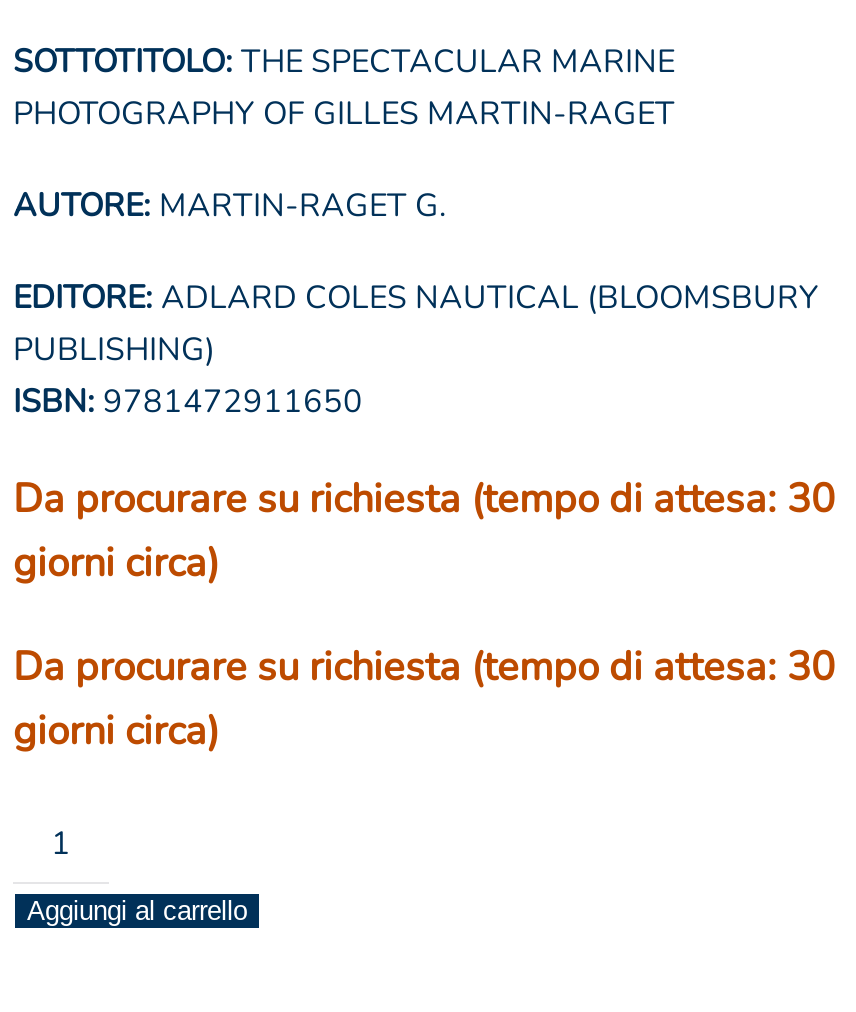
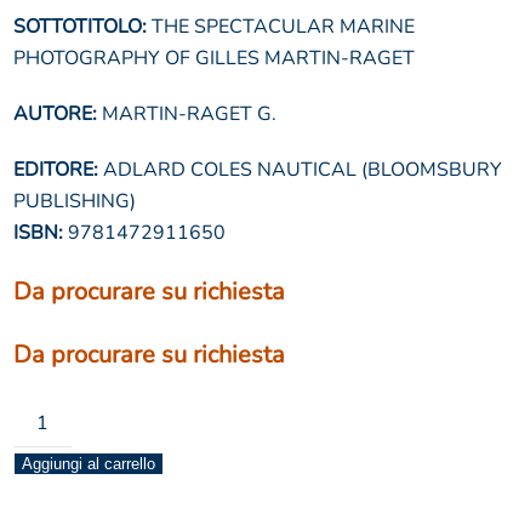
[13,473,835,591] Da procurare su richiesta (tempo di attesa: 30 | giorni circa) -> [13,276,285,308] Da procurare su richiesta
[13,641,835,759] Da procurare su richiesta (tempo di attesa: 30 | giorni circa) -> [13,339,285,372] Da procurare su richiesta

